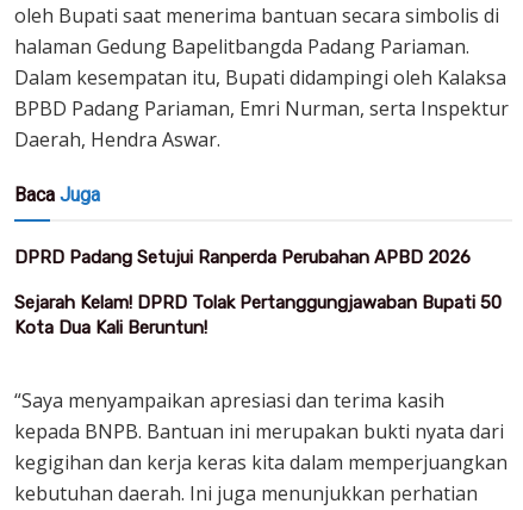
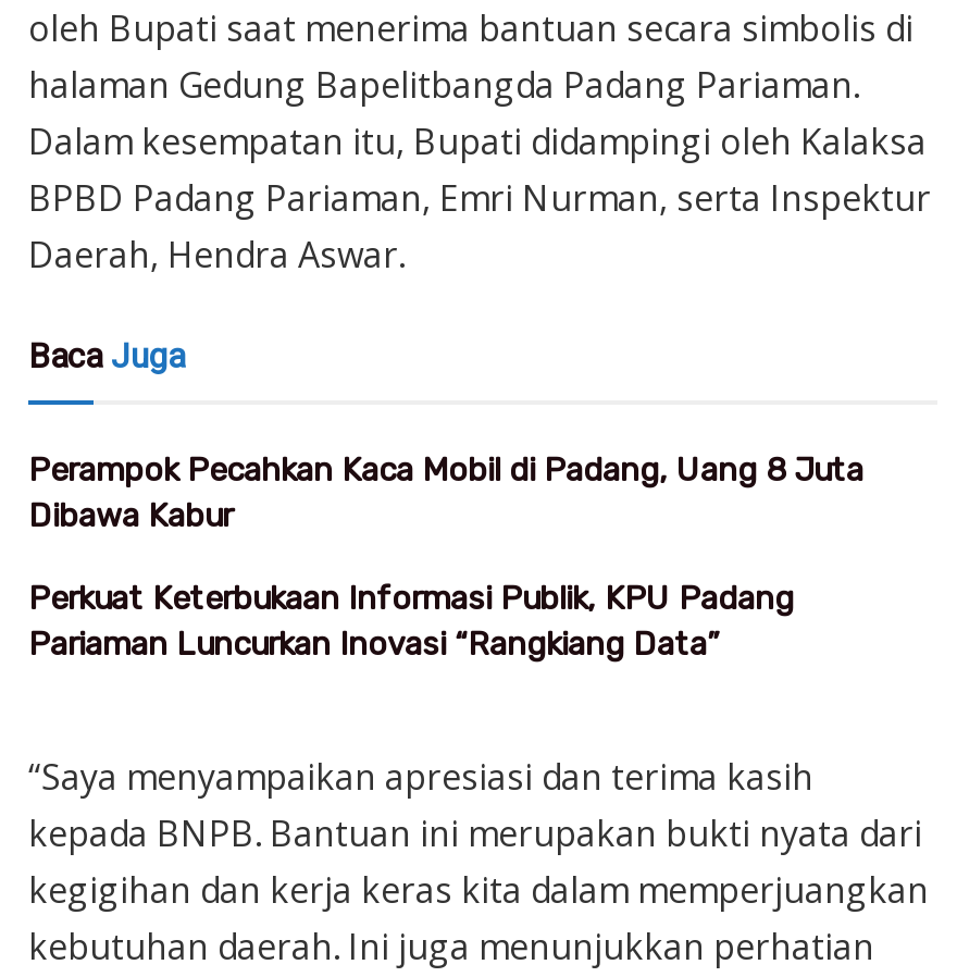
[14,247,471,269] DPRD Padang Setujui Ranperda Perubahan APBD 2026 -> [28,452,863,536] Perampok Pecahkan Kaca Mobil di Padang, Uang 8 Juta | Dibawa Kabur
[14,293,502,339] Sejarah Kelam! DPRD Tolak Pertanggungjawaban Bupati 50 | Kota Dua Kali Beruntun! -> [28,580,794,665] Perkuat Keterbukaan Informasi Publik, KPU Padang | Pariaman Luncurkan Inovasi “Rangkiang Data”

